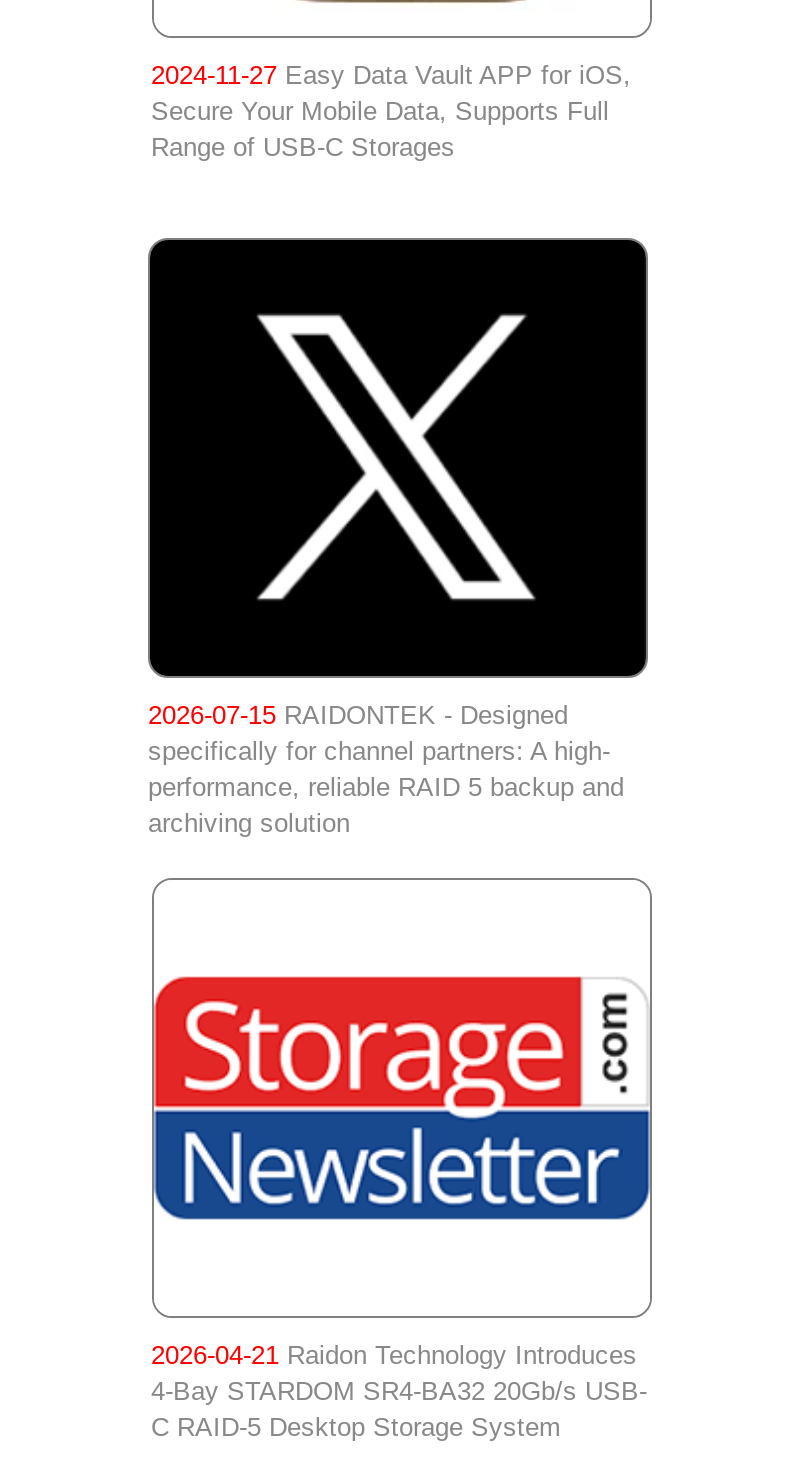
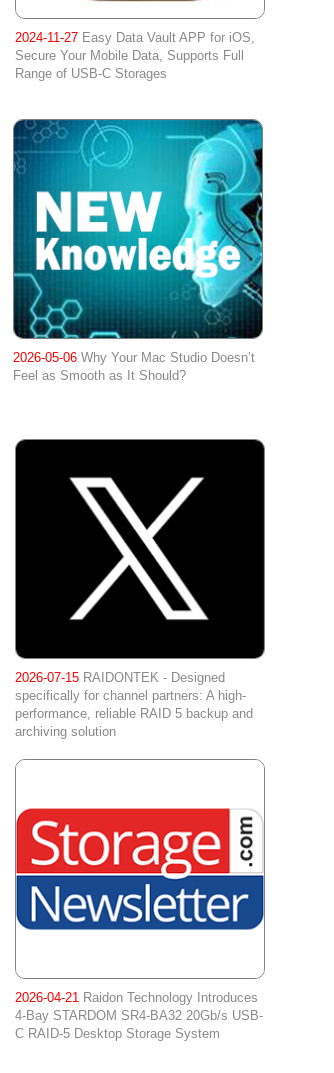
none -> [13,119,263,383] [image] | 2026-05-06 Why Your Mac Studio Doesn’t | Feel as Smooth as It Should?

